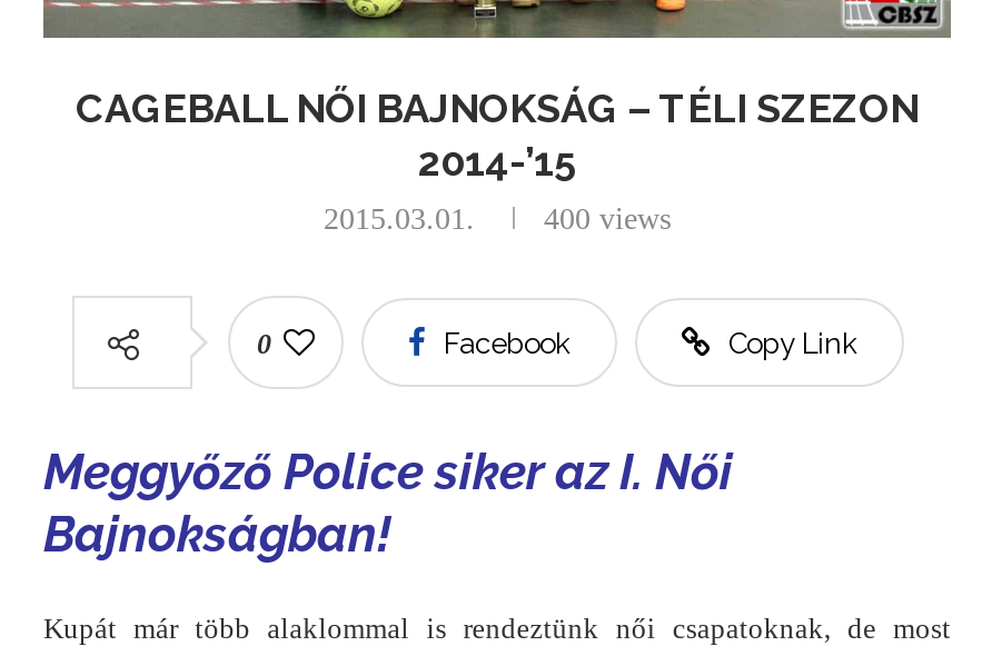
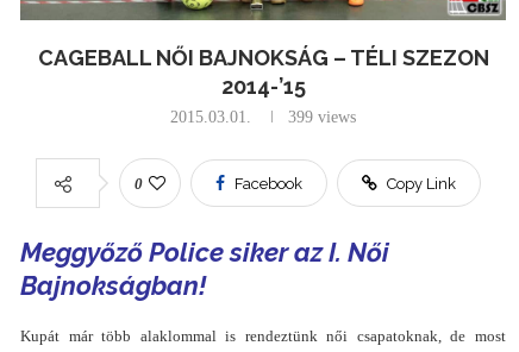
[544,202,671,235] 400 views -> [288,108,356,126] 399 views

